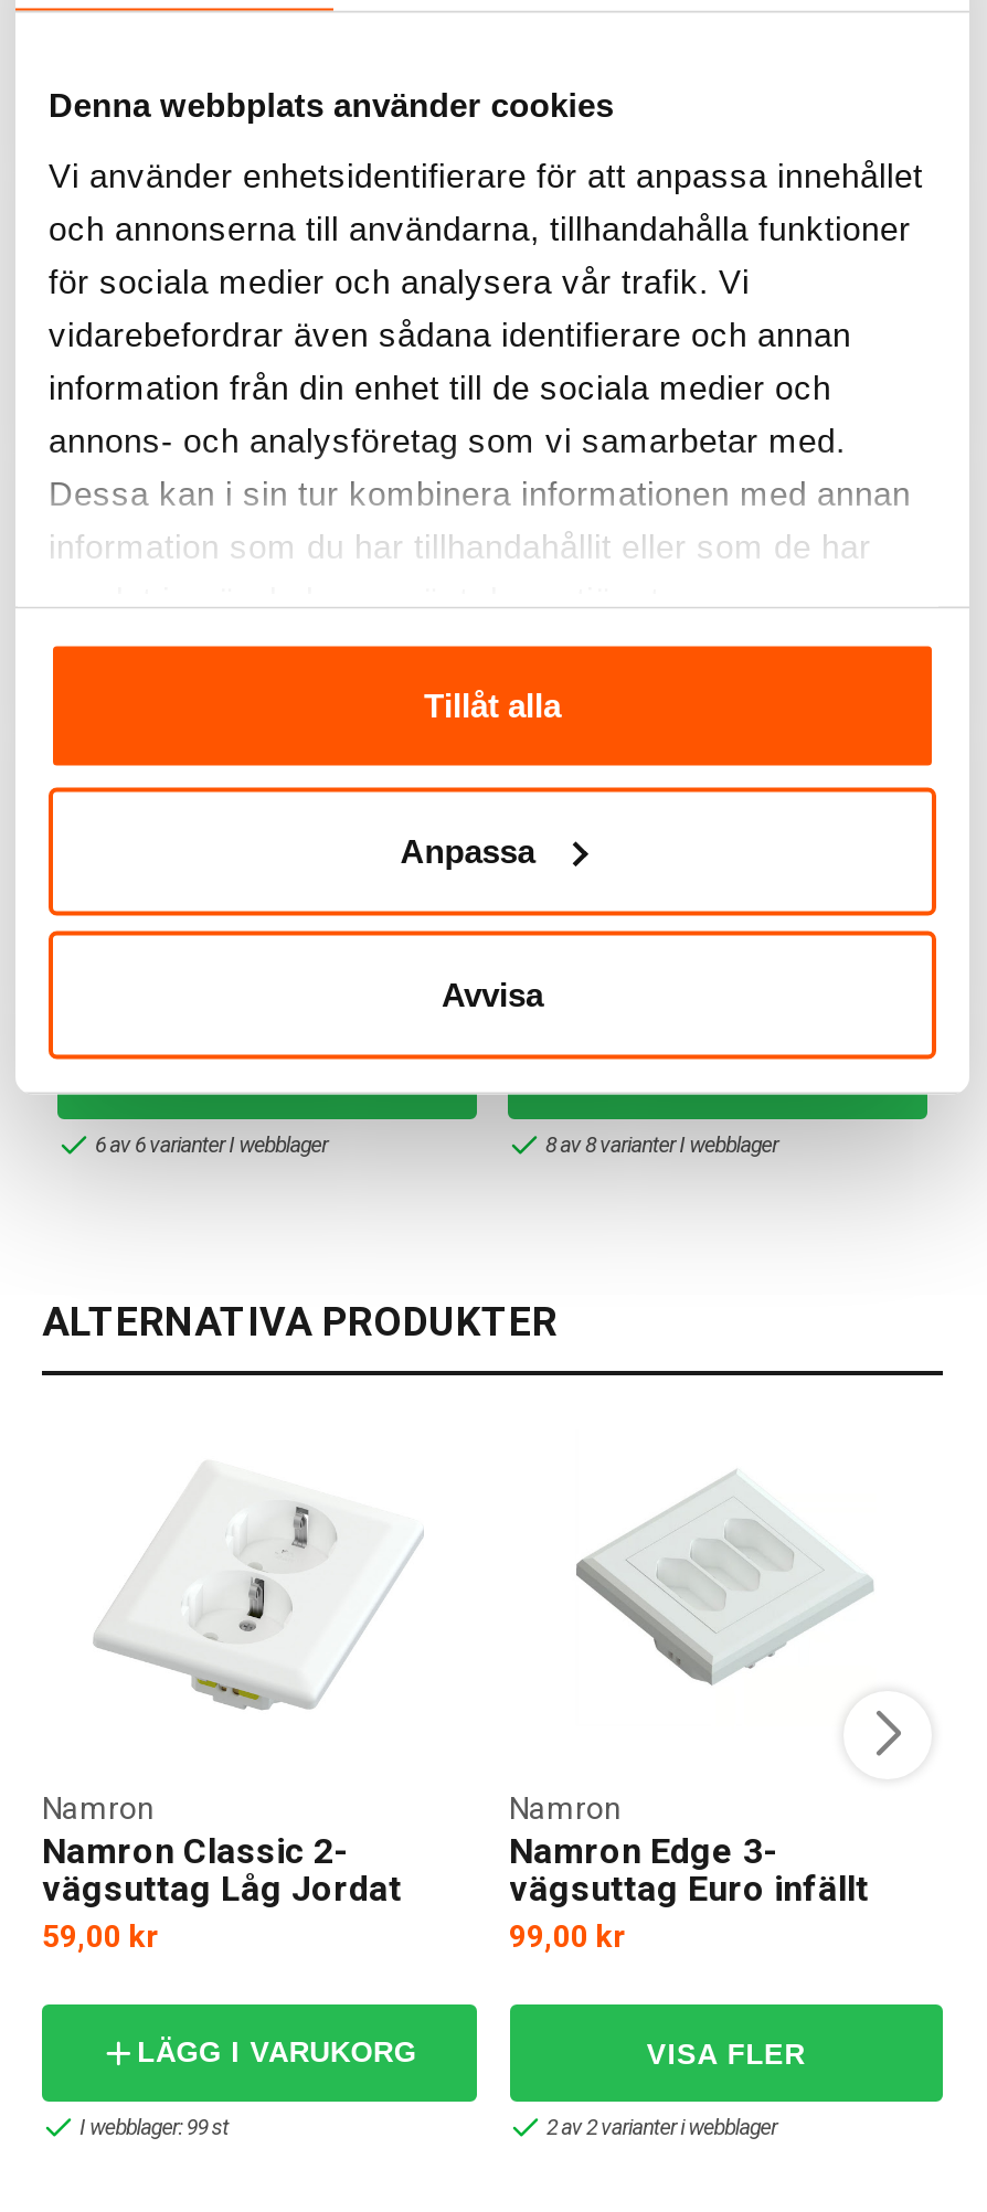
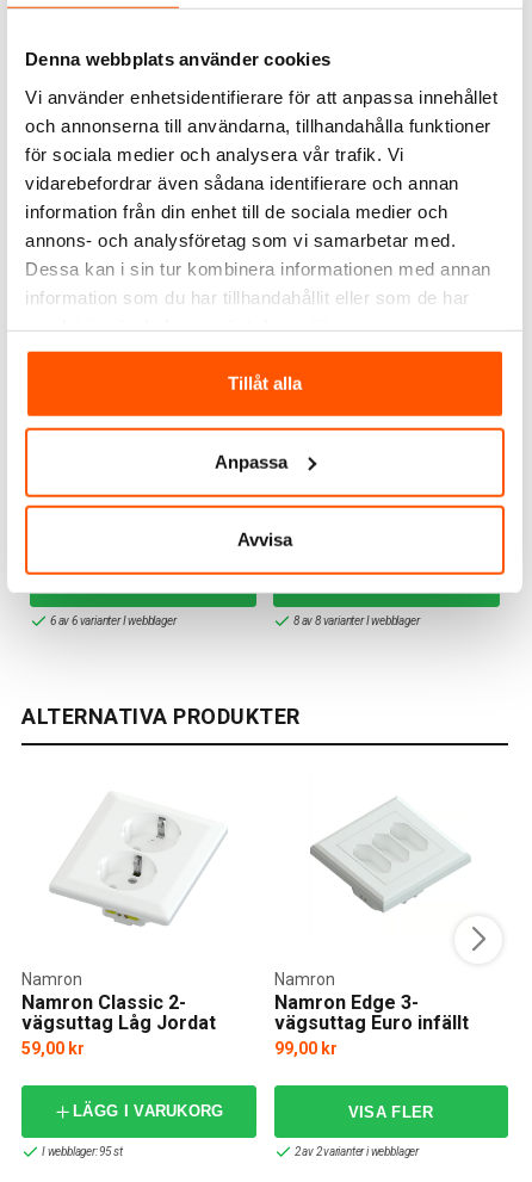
[79,2115,228,2139] I webblager: 99 st -> [42,1145,122,1158] I webblager: 95 st

